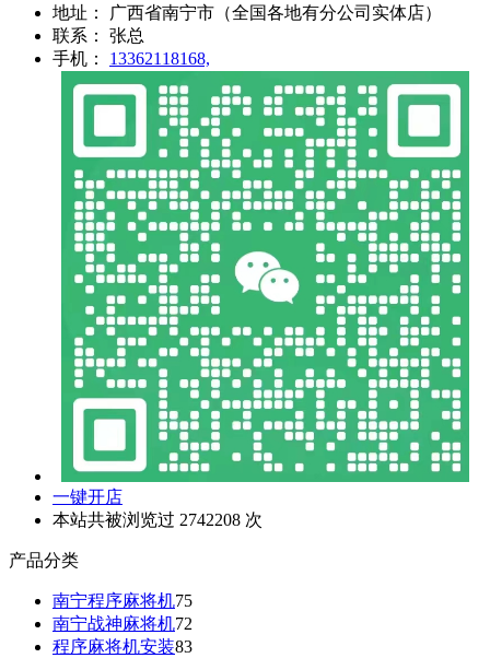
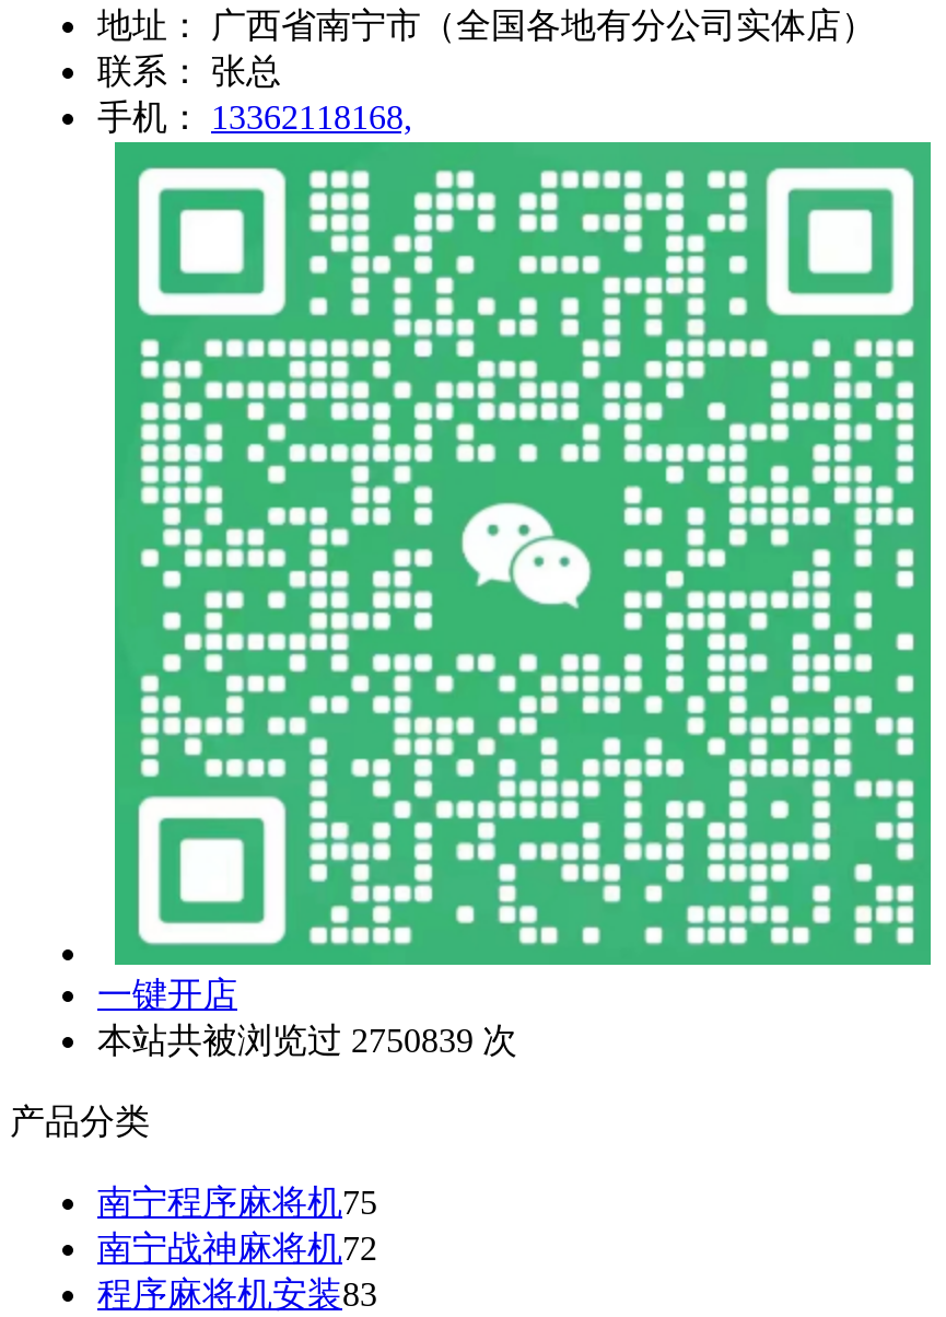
[52,510,262,529] 本站共被浏览过 2742208 次 -> [97,1021,517,1059] 本站共被浏览过 2750839 次

